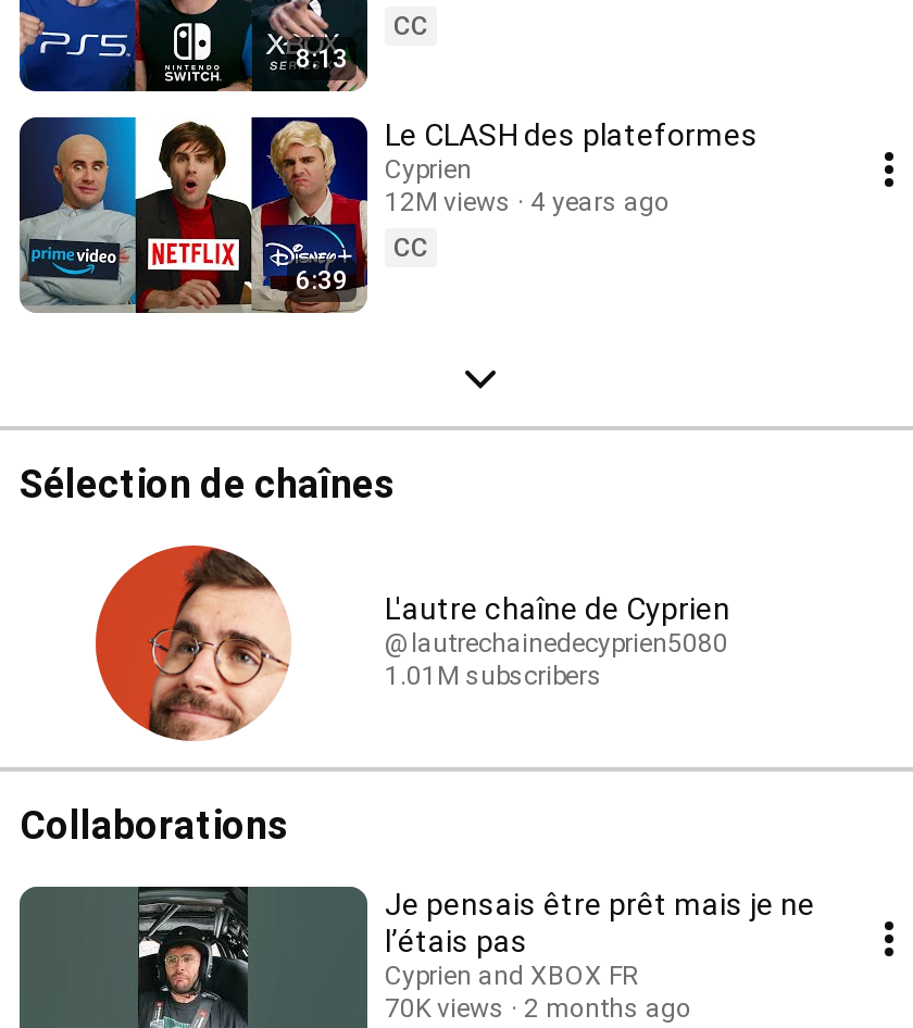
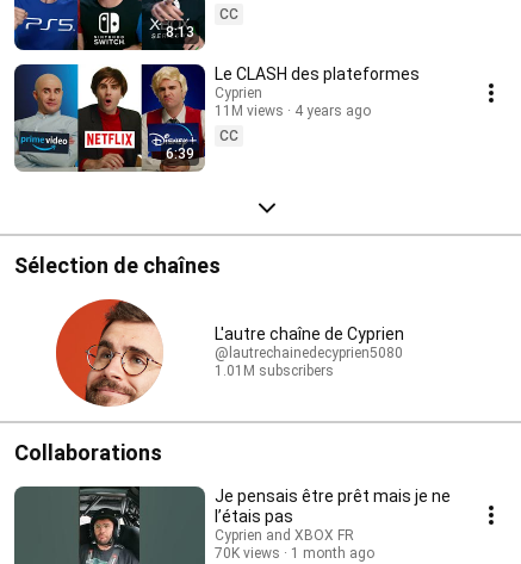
[385,186,670,216] 12M views 4 years ago -> [215,102,371,119] 11M views 4 years ago
[385,992,691,1023] 70K views 2 months ago -> [215,544,374,561] 70K views 1 month ago

